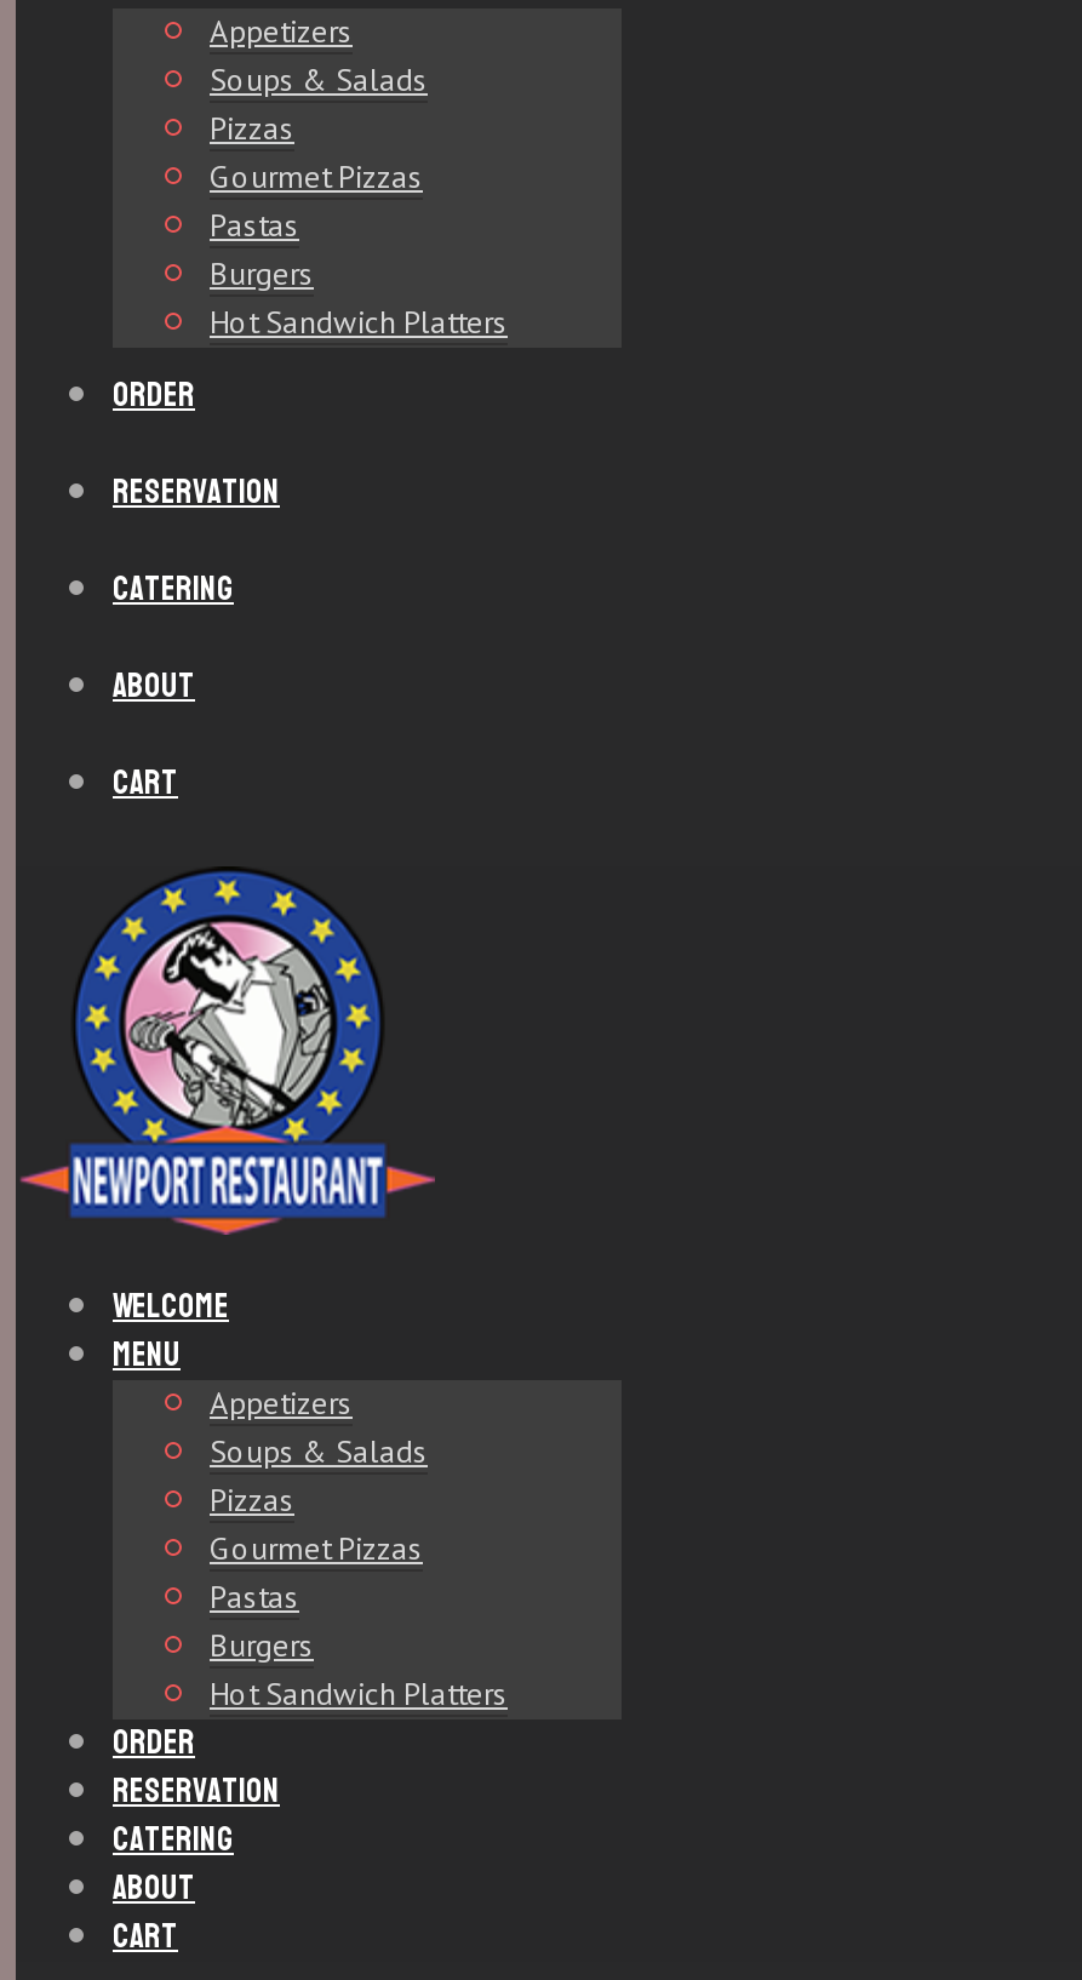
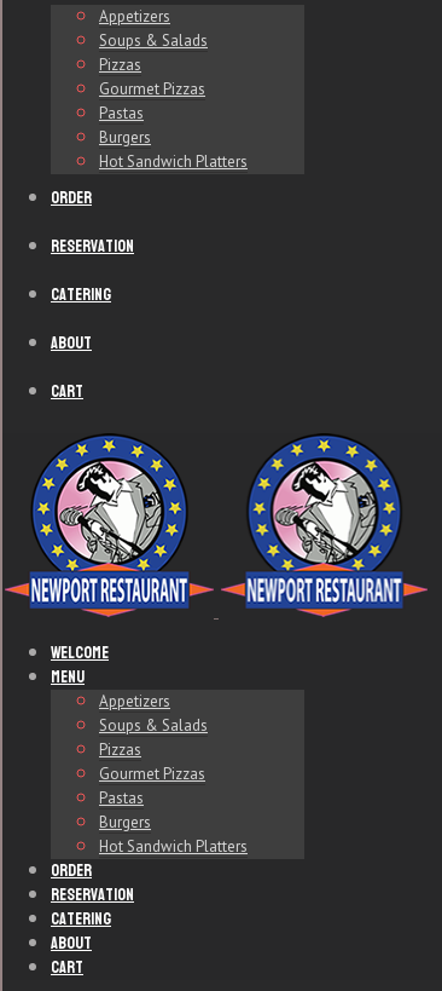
none -> [208,436,428,620] [image]

